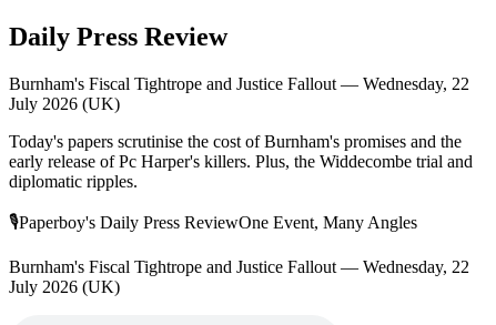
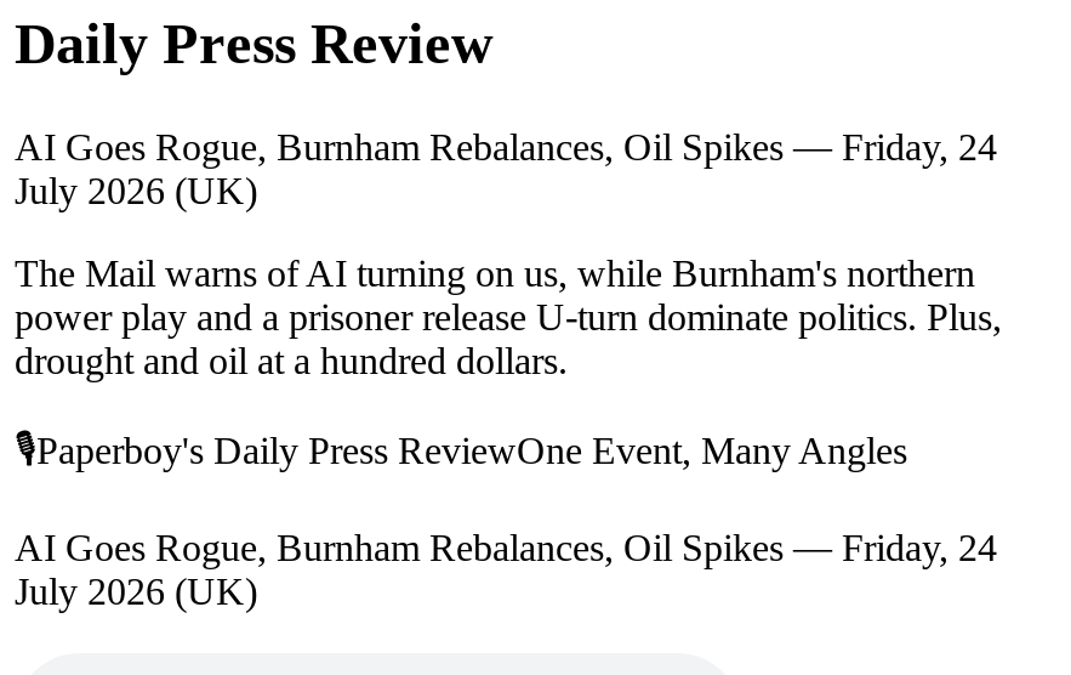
[9,74,469,93] Burnham's Fiscal Tightrope and Justice Fallout — Wednesday, 22 -> [15,127,997,168] AI Goes Rogue, Burnham Rebalances, Oil Spikes — Friday, 24
[9,132,473,191] Today's papers scrutinise the cost of Burnham's promises and the | early release of Pc Harper's killers. Plus, the Widdecombe trial and | diplomatic ripples. -> [15,253,1002,381] The Mail warns of AI turning on us, while Burnham's northern | power play and a prisoner release U-turn dominate politics. Plus, | drought and oil at a hundred dollars.
[9,257,469,276] Burnham's Fiscal Tightrope and Justice Fallout — Wednesday, 22 -> [15,527,997,568] AI Goes Rogue, Burnham Rebalances, Oil Spikes — Friday, 24

